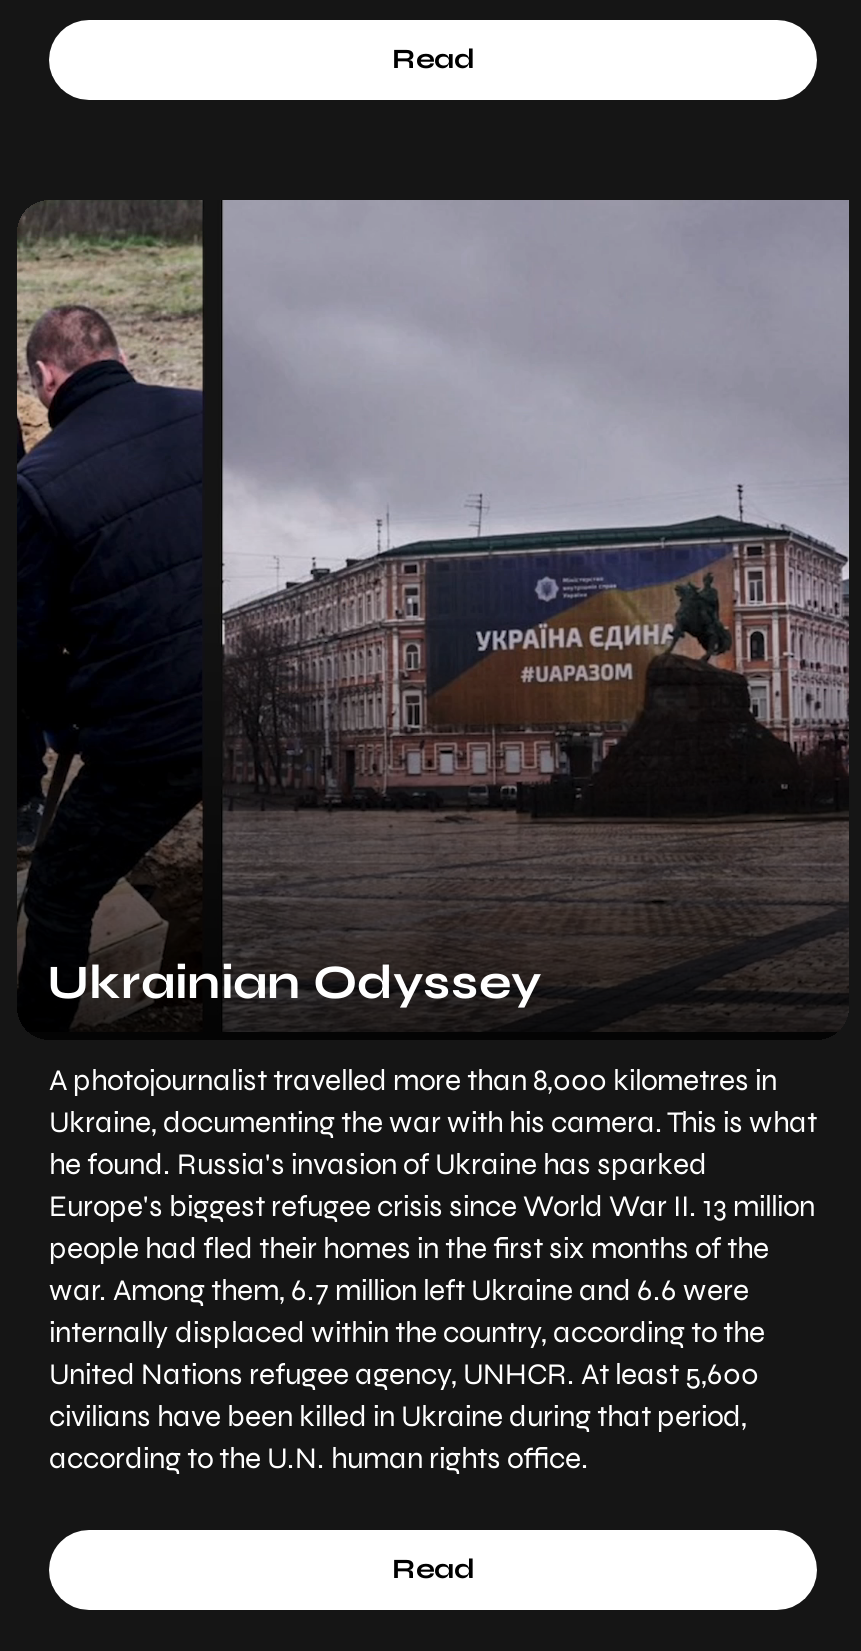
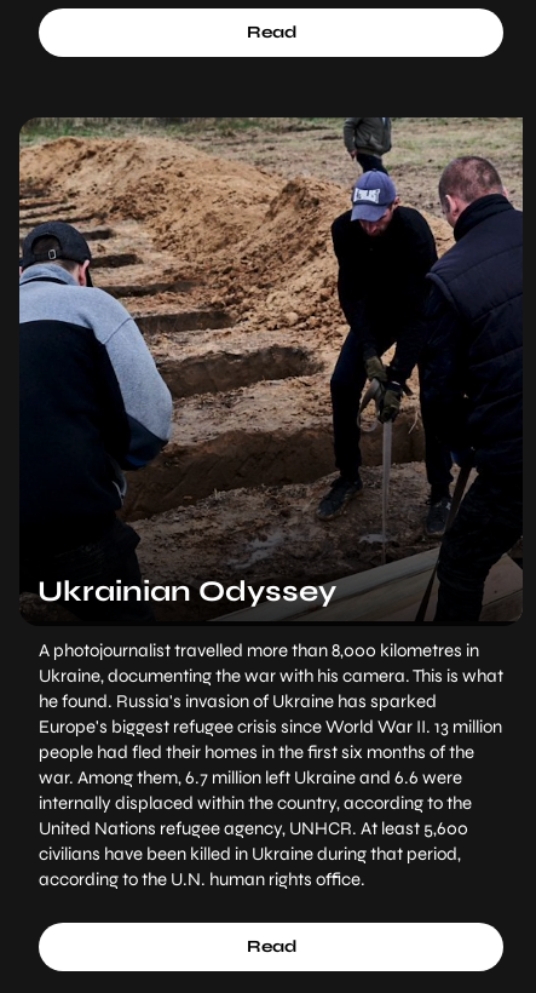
[17,198,851,1030] [image] -> [18,117,523,619] [image]

